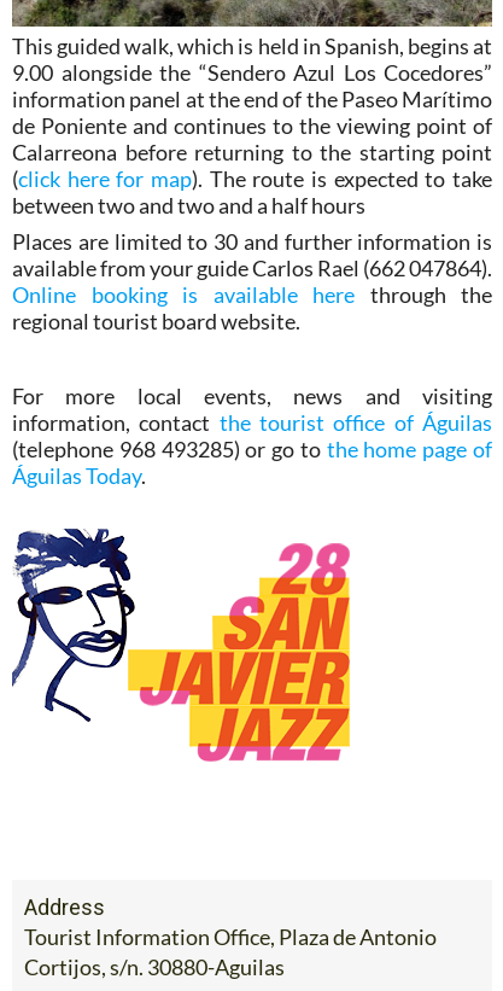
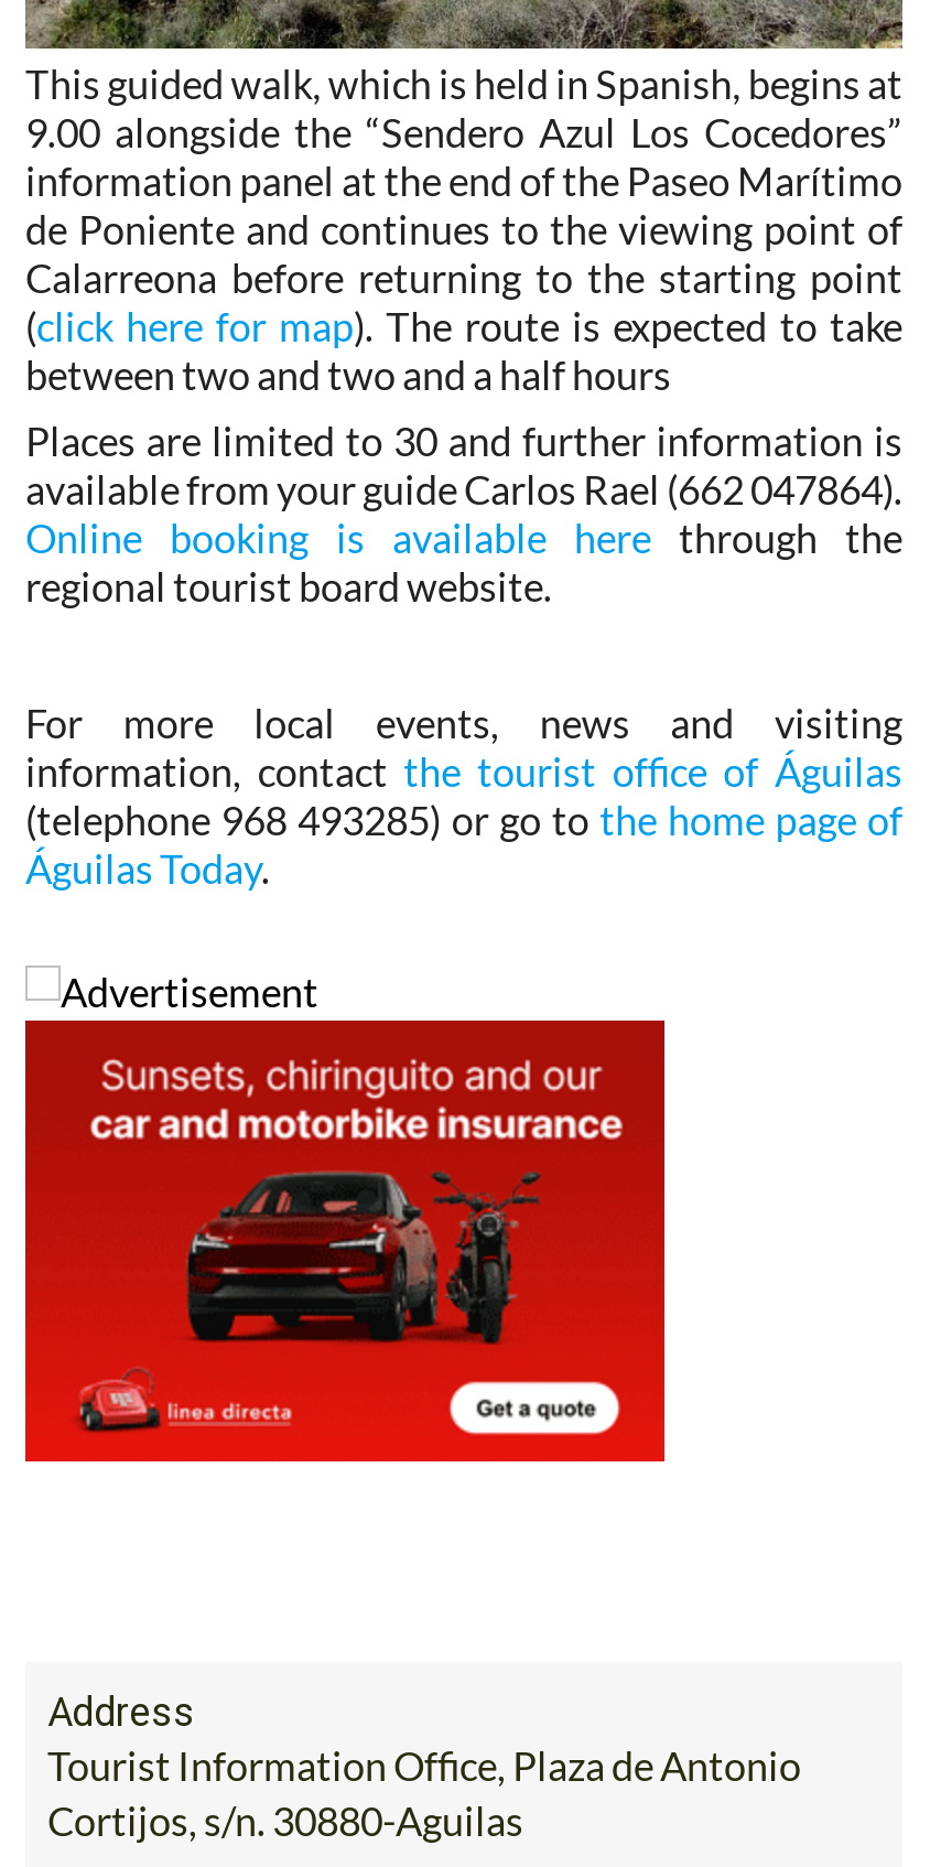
[11,527,362,770] [image] -> [23,976,667,1464] [image]

